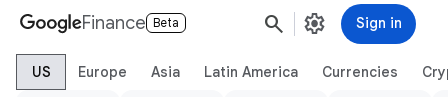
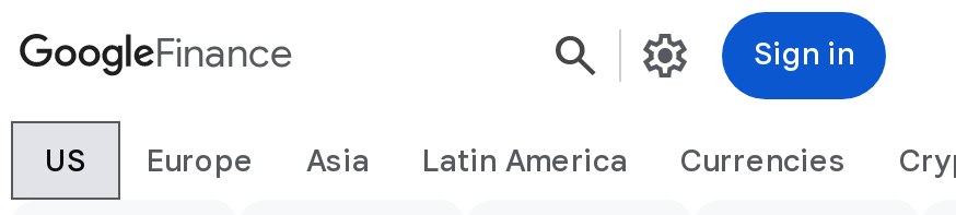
[82,12,179,34] Finance Beta -> [155,29,295,77] Finance

